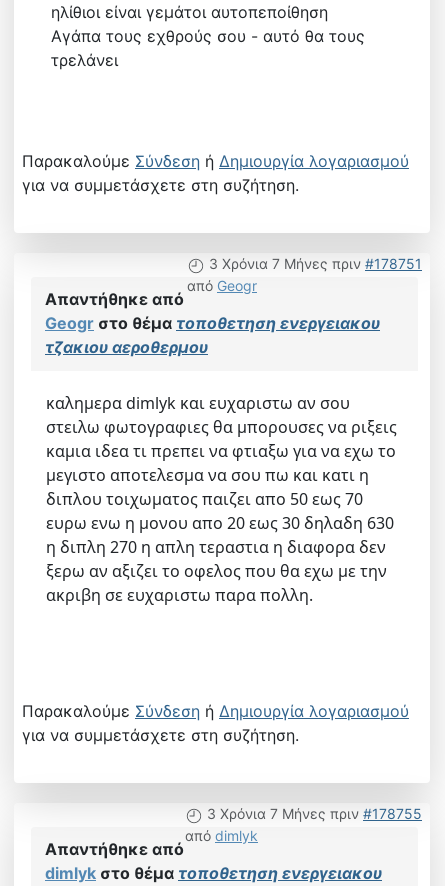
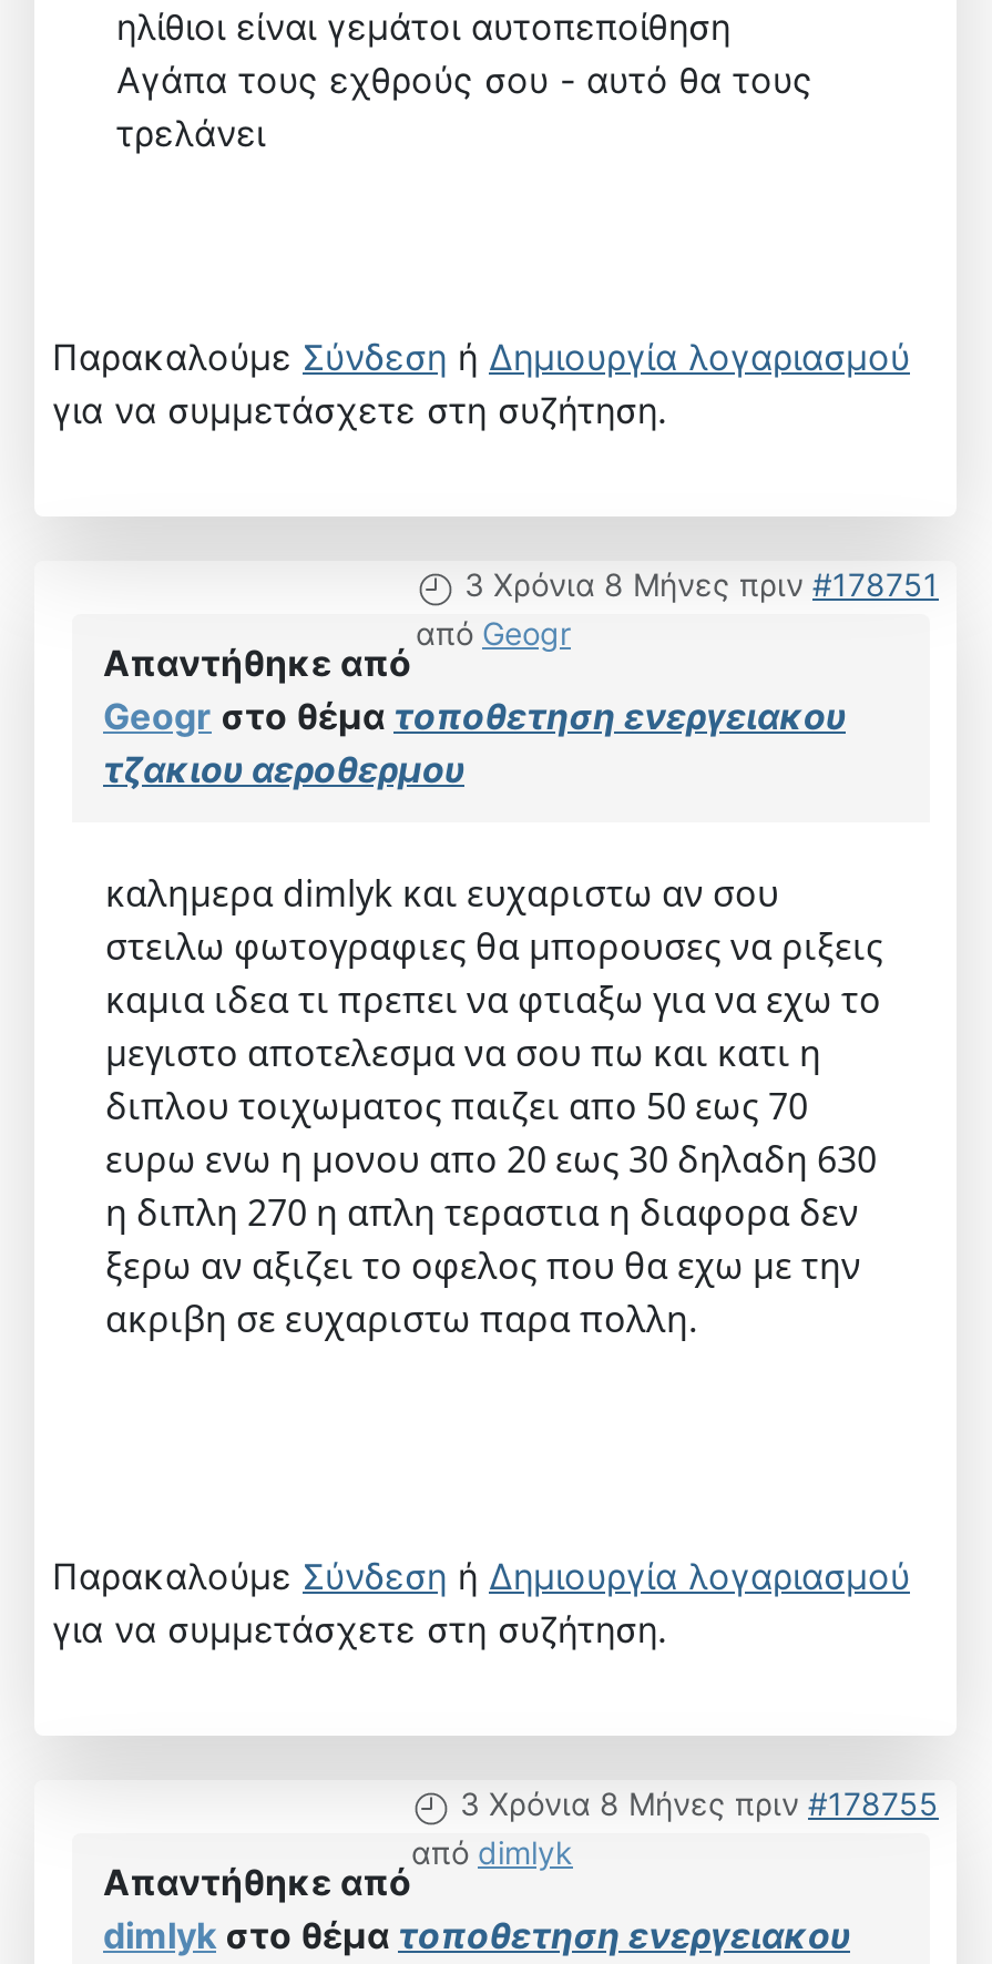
[209,255,422,272] 3 Χρόνια 7 Μήνες πριν #178751 -> [464,566,939,604] 3 Χρόνια 8 Μήνες πριν #178751
[207,805,422,822] 3 Χρόνια 7 Μήνες πριν #178755 -> [460,1785,939,1823] 3 Χρόνια 8 Μήνες πριν #178755

